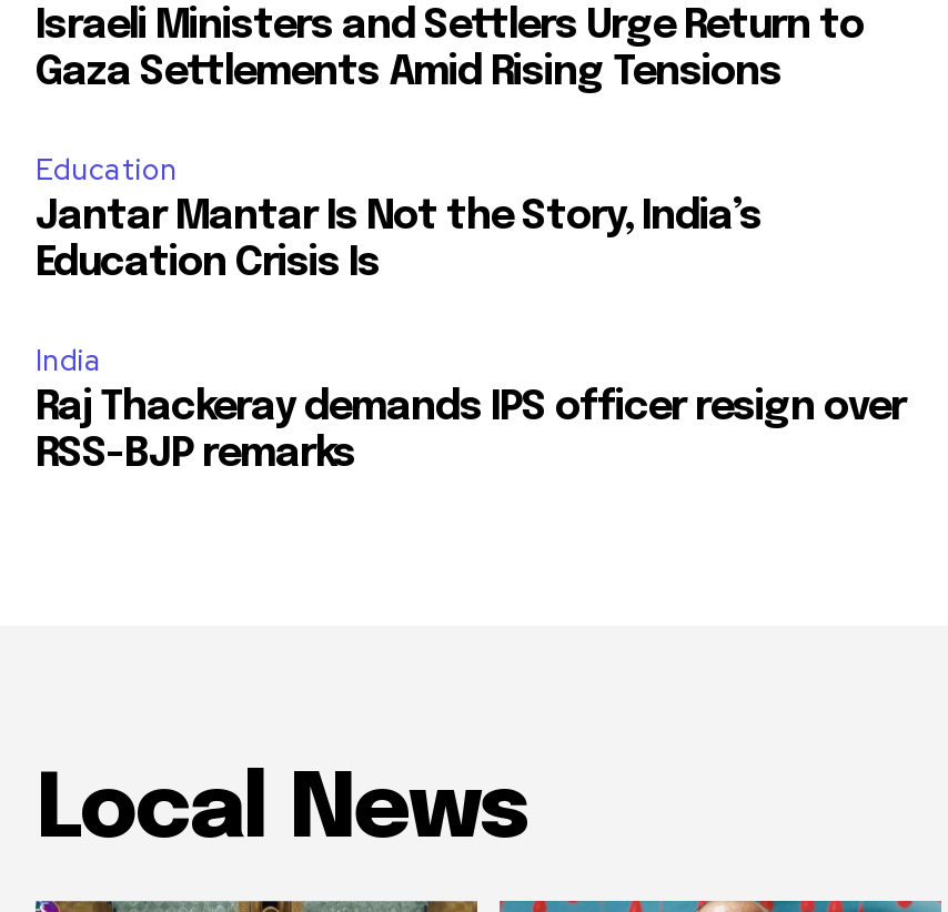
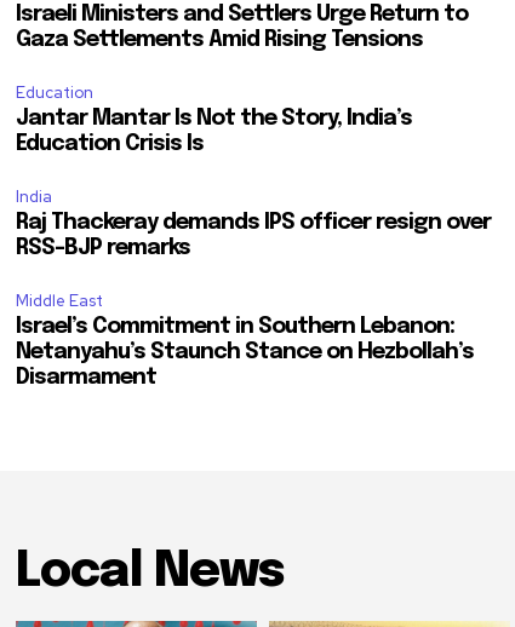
none -> [16,291,474,389] Middle East | Israel’s Commitment in Southern Lebanon: | Netanyahu’s Staunch Stance on Hezbollah’s | Disarmament

